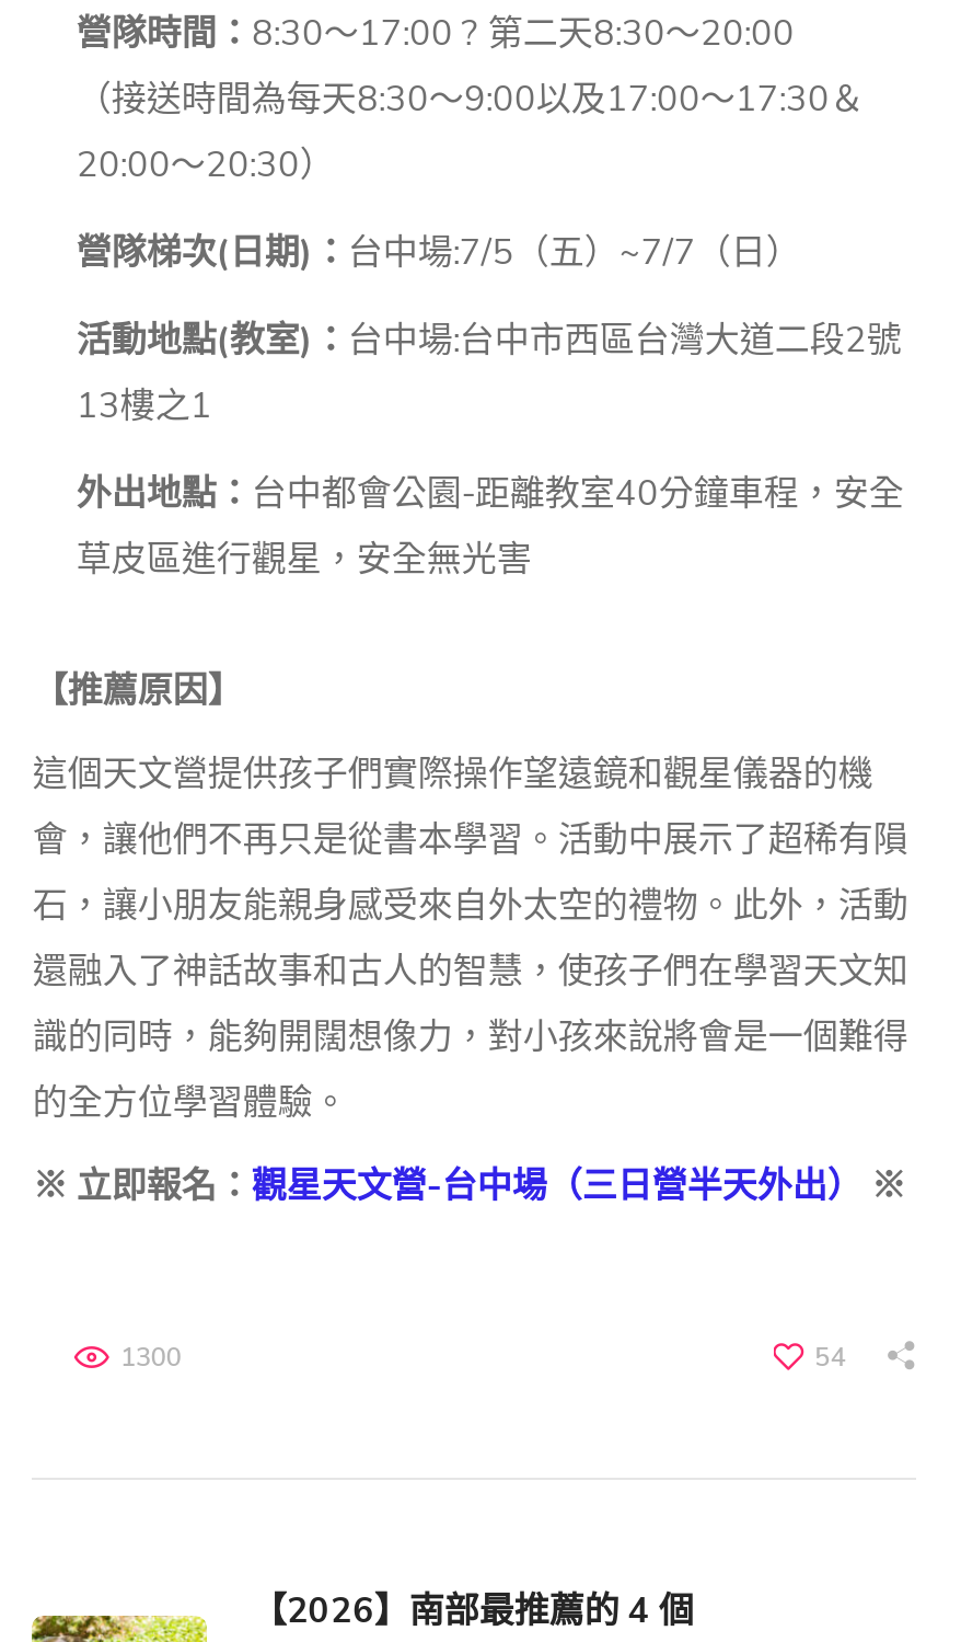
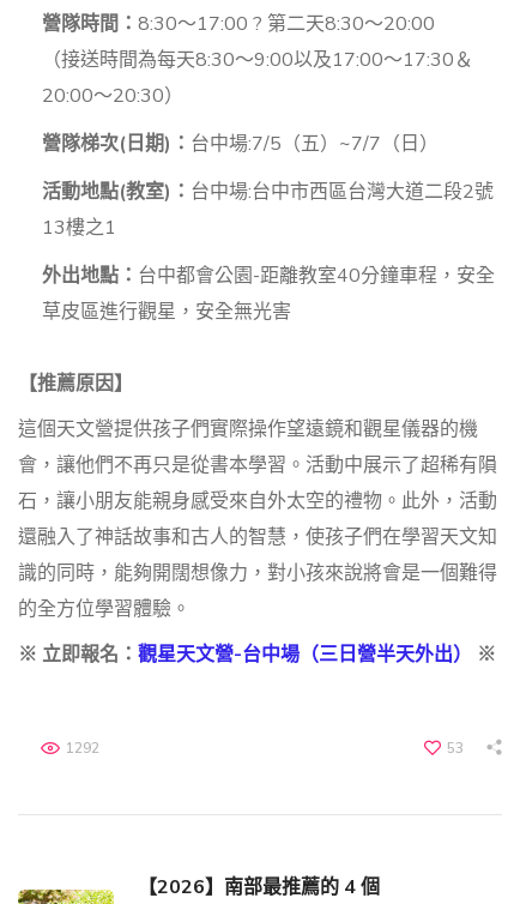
[120,1339,181,1375] 1300 -> [66,738,100,758] 1292
[815,1339,845,1375] 54 -> [446,738,463,758] 53

